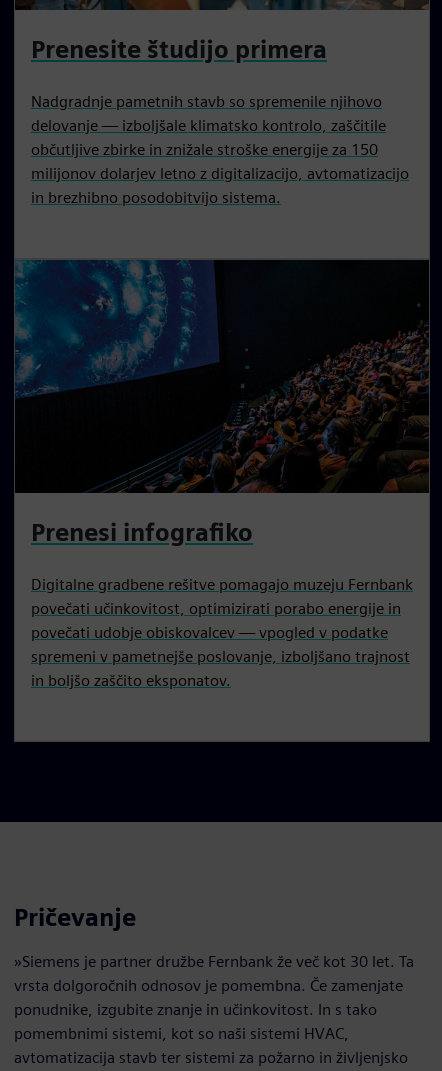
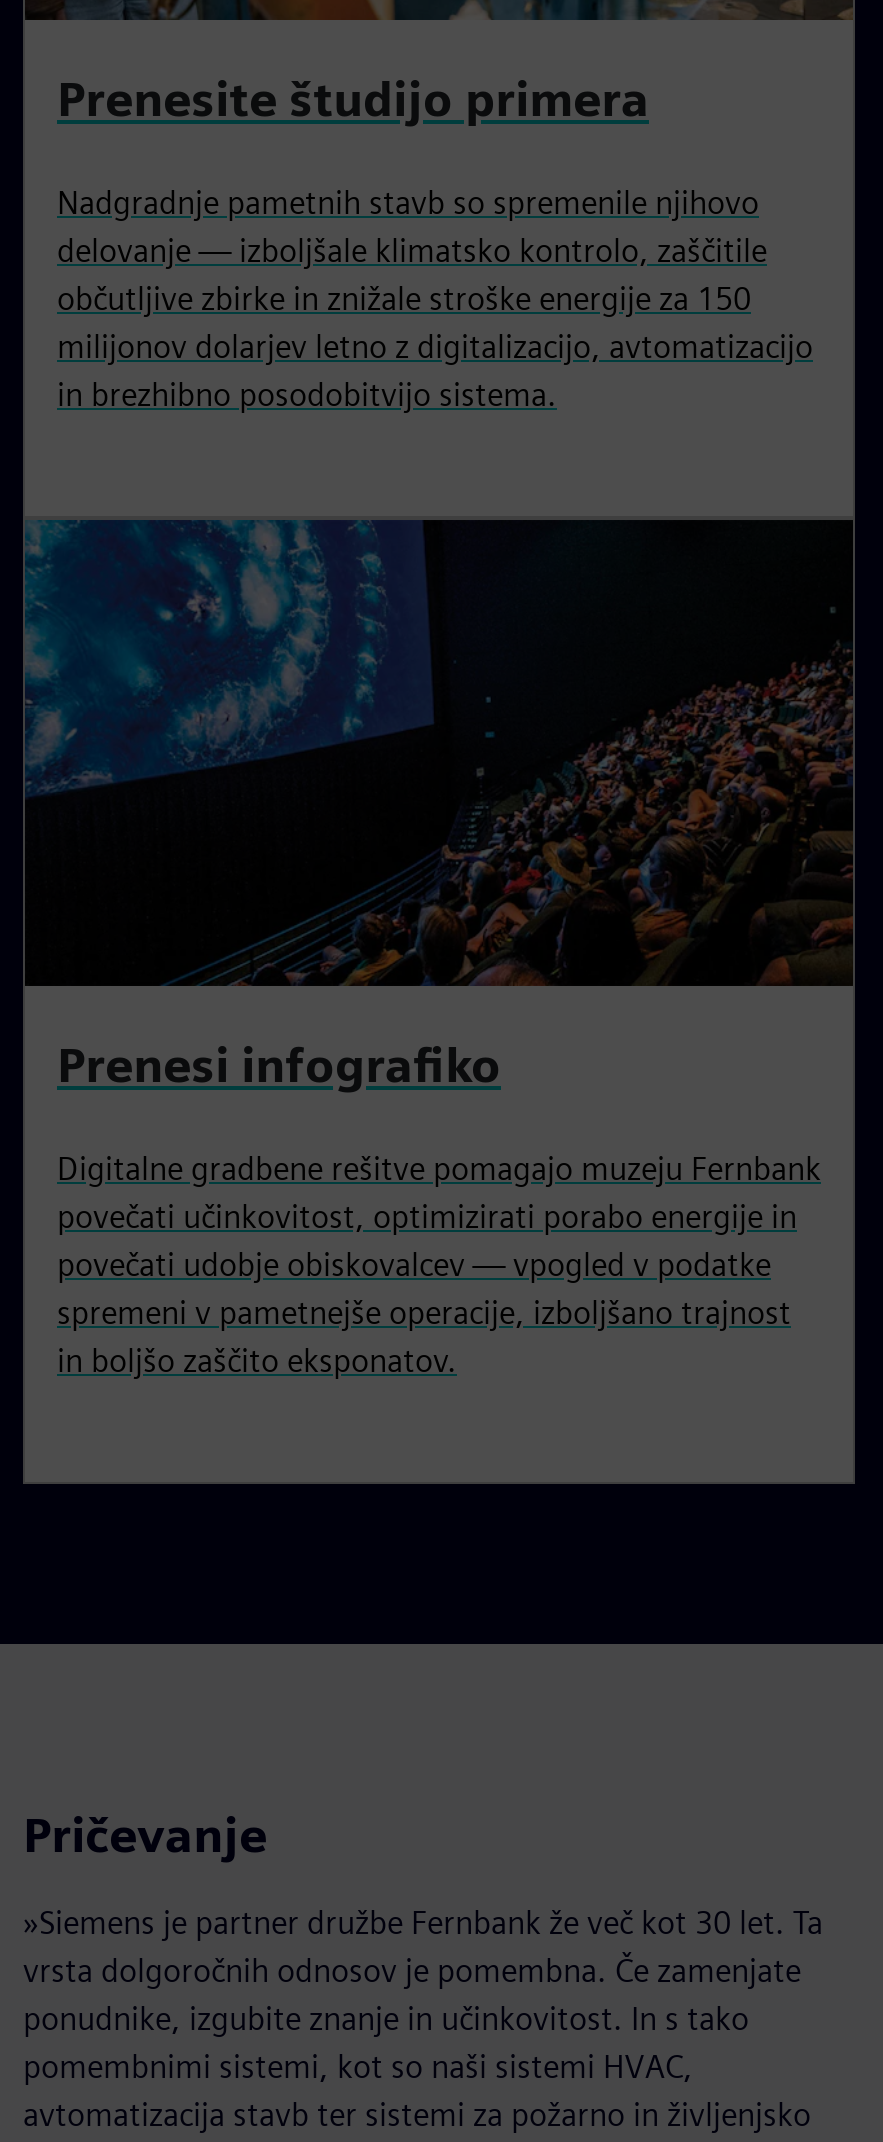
[31,647,410,666] spremeni v pametnejše poslovanje, izboljšano trajnost -> [57,1294,791,1332] spremeni v pametnejše operacije, izboljšano trajnost

